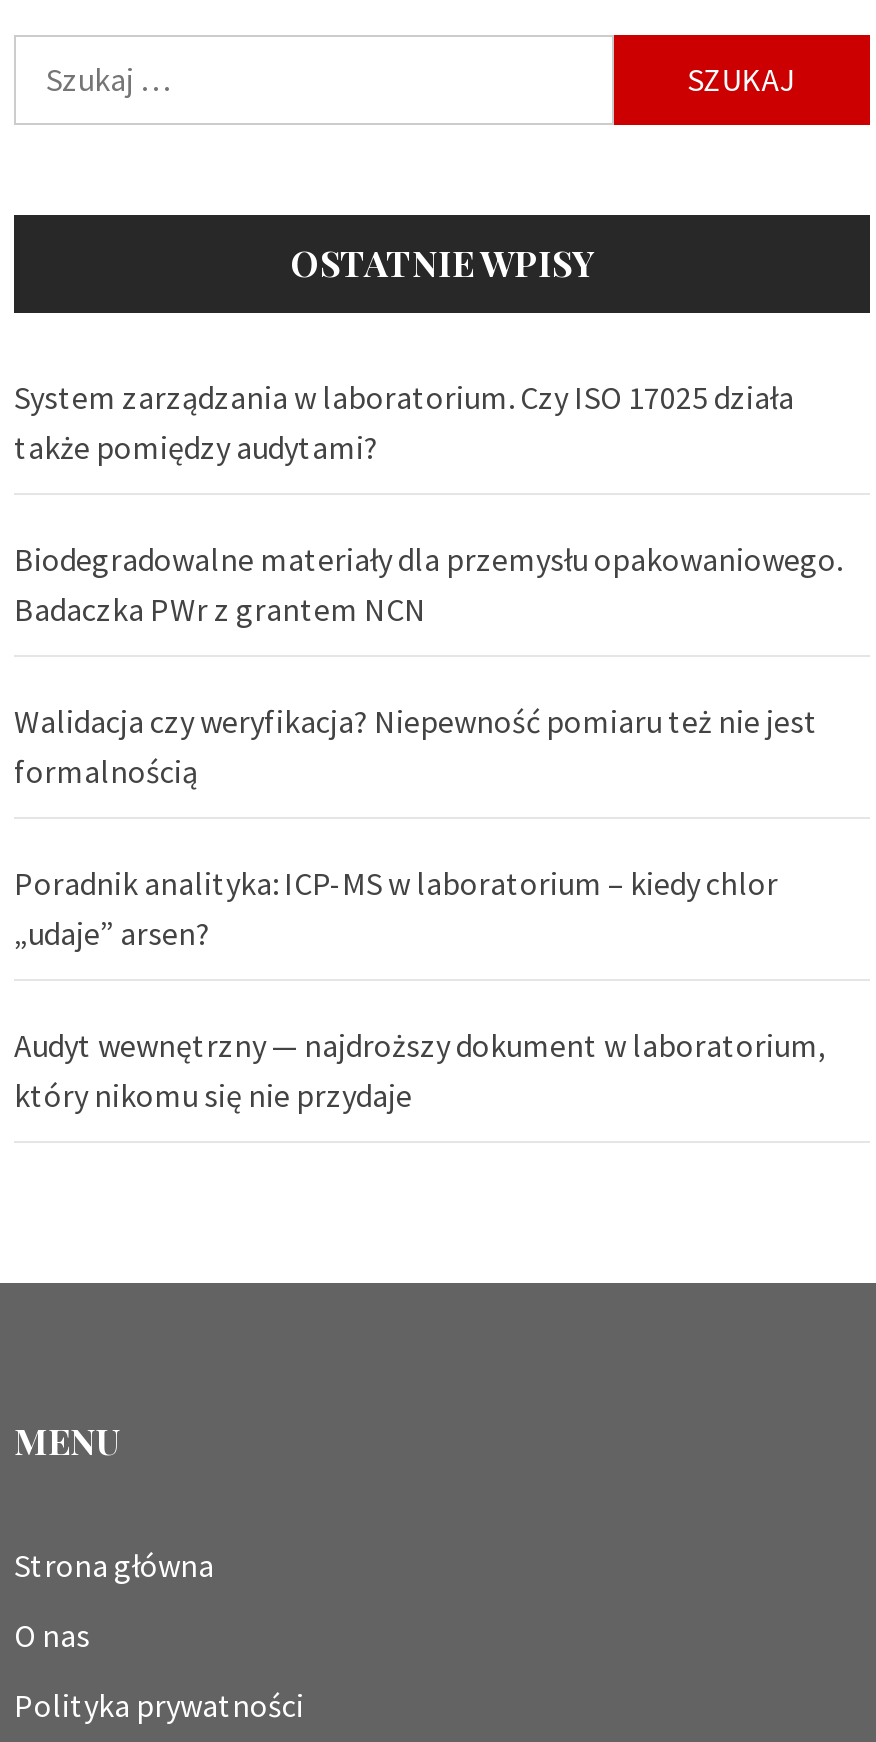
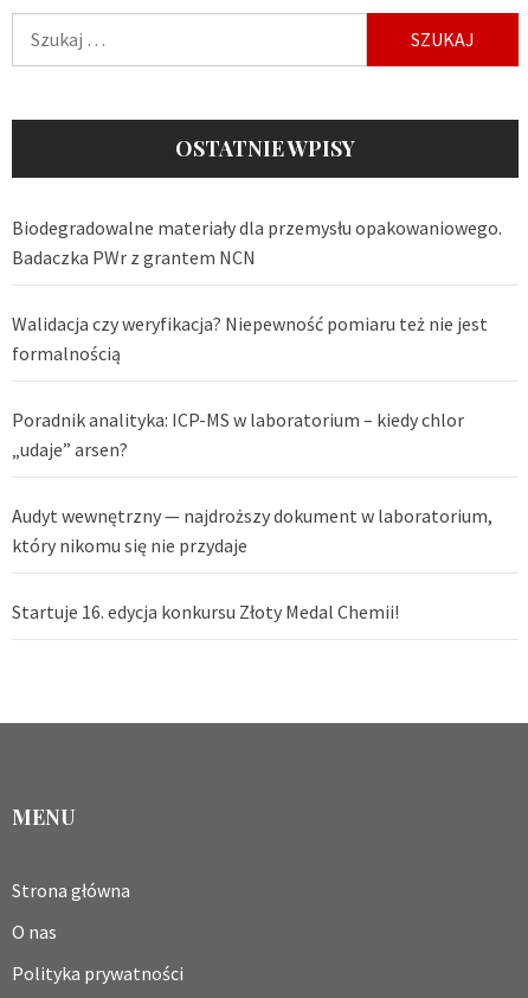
[14,377,794,467] System zarządzania w laboratorium. Czy ISO 17025 działa | także pomiędzy audytami? -> none
moved [14,539,842,1115] -> [12,216,502,557]: Biodegradowalne materiały dla przemysłu opakowaniowego. | Badaczka PWr z grantem NCN | Walidacja czy weryfikacja? Niepewność pomiaru też nie jest | formalnością | Poradnik analityka: ICP-MS w laboratorium – kiedy chlor | „udaje” arsen? | Audyt wewnętrzny — najdroższy dokument w laboratorium, | który nikomu się nie przydaje
none -> [12,600,399,624] Startuje 16. edycja konkursu Złoty Medal Chemii!

